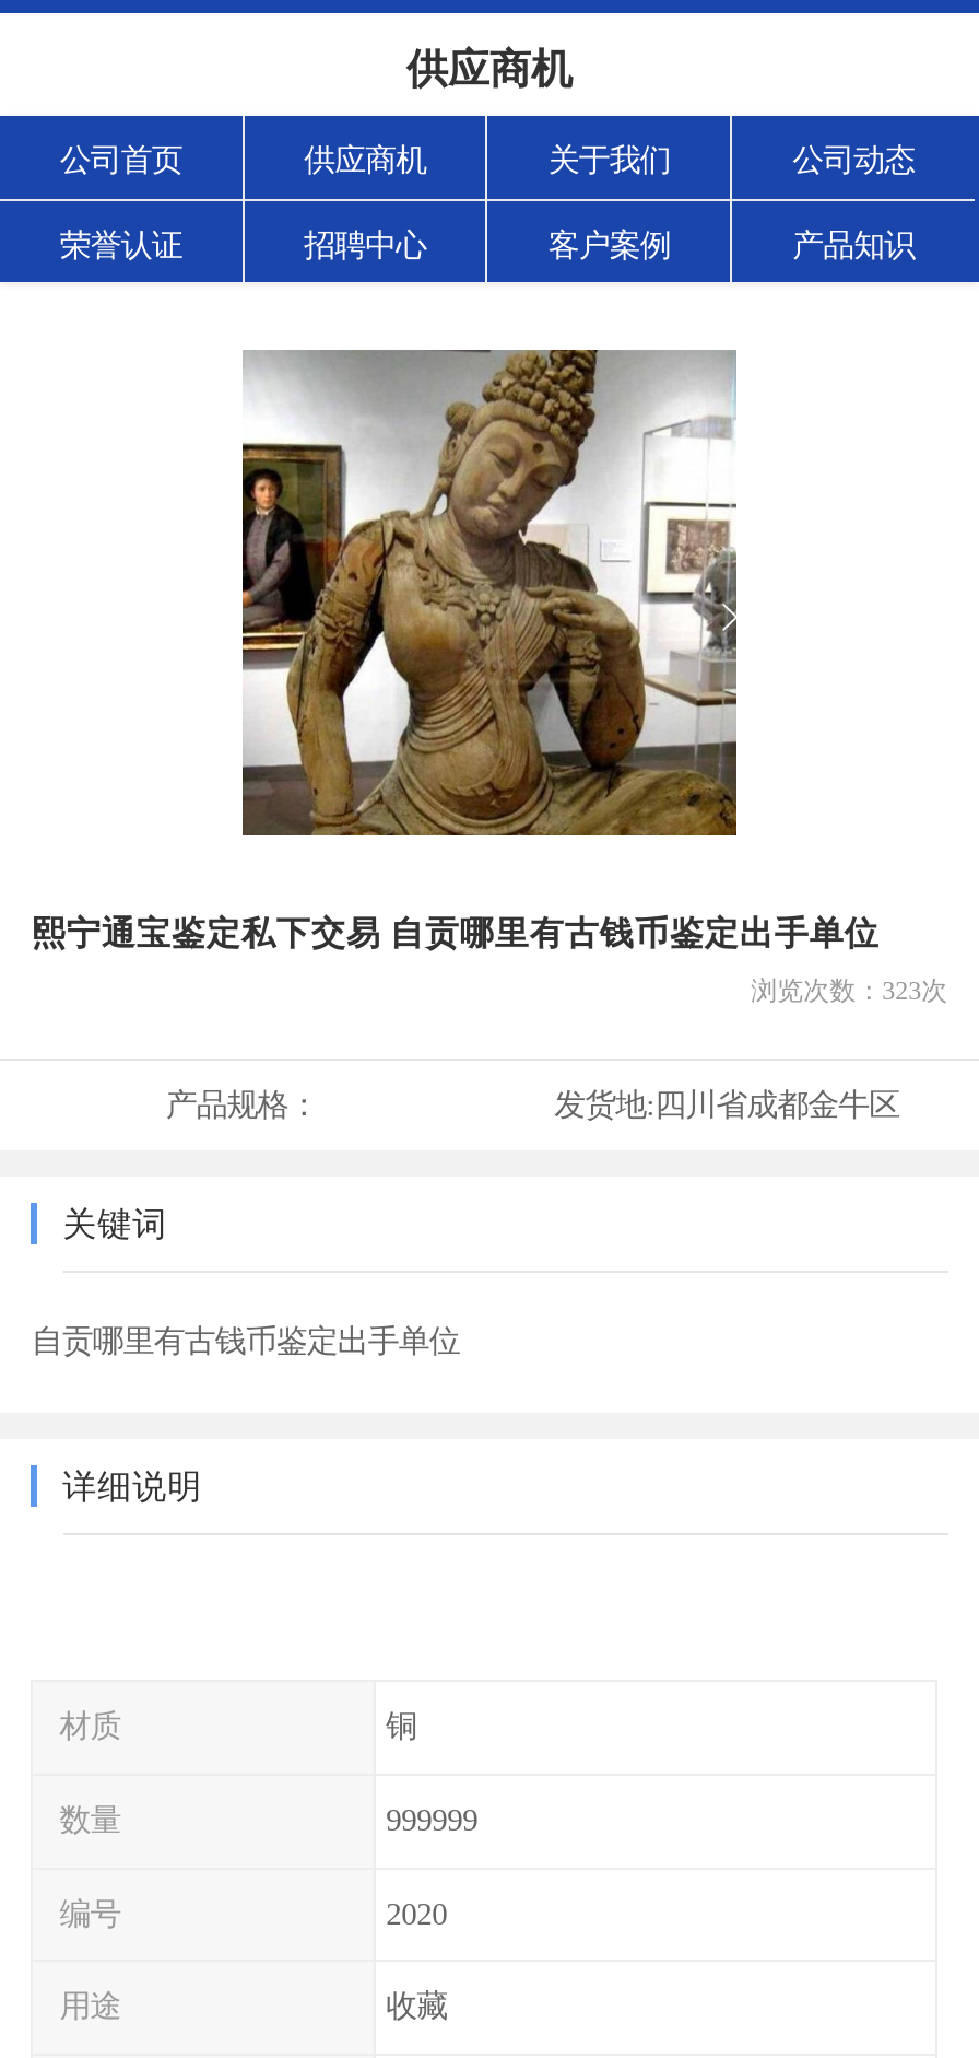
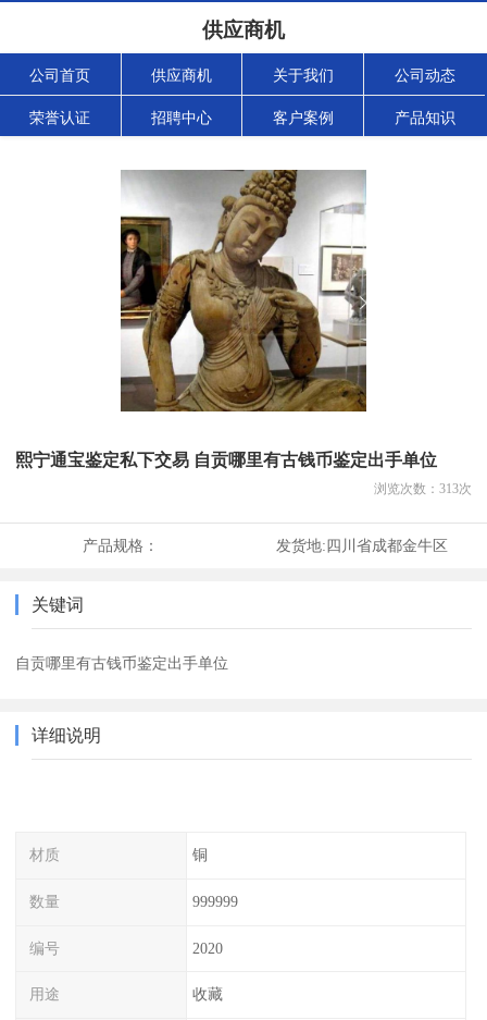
[751,976,948,1006] 浏览次数：323次 -> [374,481,471,497] 浏览次数：313次

